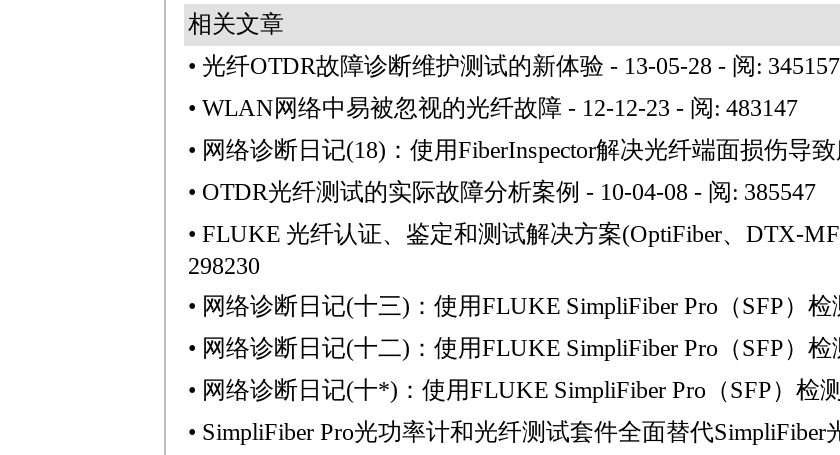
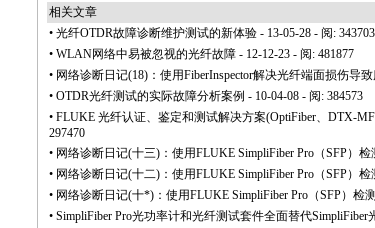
[188,52,840,80] •光纤OTDR故障诊断维护测试的新体验- 13-05-28 - 阅: 345157 -> [49,26,375,40] •光纤OTDR故障诊断维护测试的新体验- 13-05-28 - 阅: 343703
[188,94,798,122] • WLAN网络中易被忽视的光纤故障- 12-12-23 - 阅: 483147 -> [49,47,354,61] • WLAN网络中易被忽视的光纤故障- 12-12-23 - 阅: 481877
[188,178,816,206] • OTDR光纤测试的实际故障分析案例- 10-04-08 - 阅: 385547 -> [49,89,363,103] • OTDR光纤测试的实际故障分析案例- 10-04-08 - 阅: 384573
[188,252,260,280] 298230 -> [49,126,85,140] 297470

